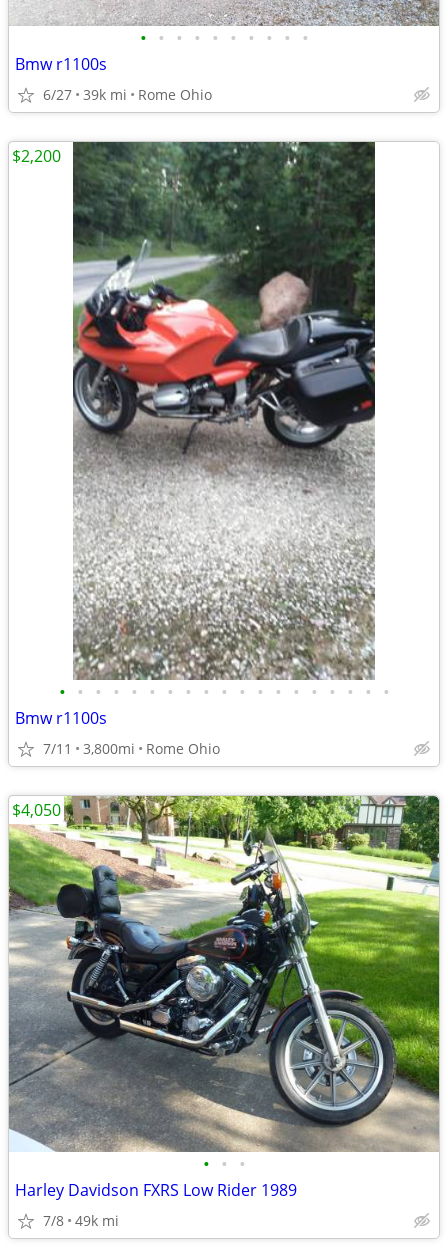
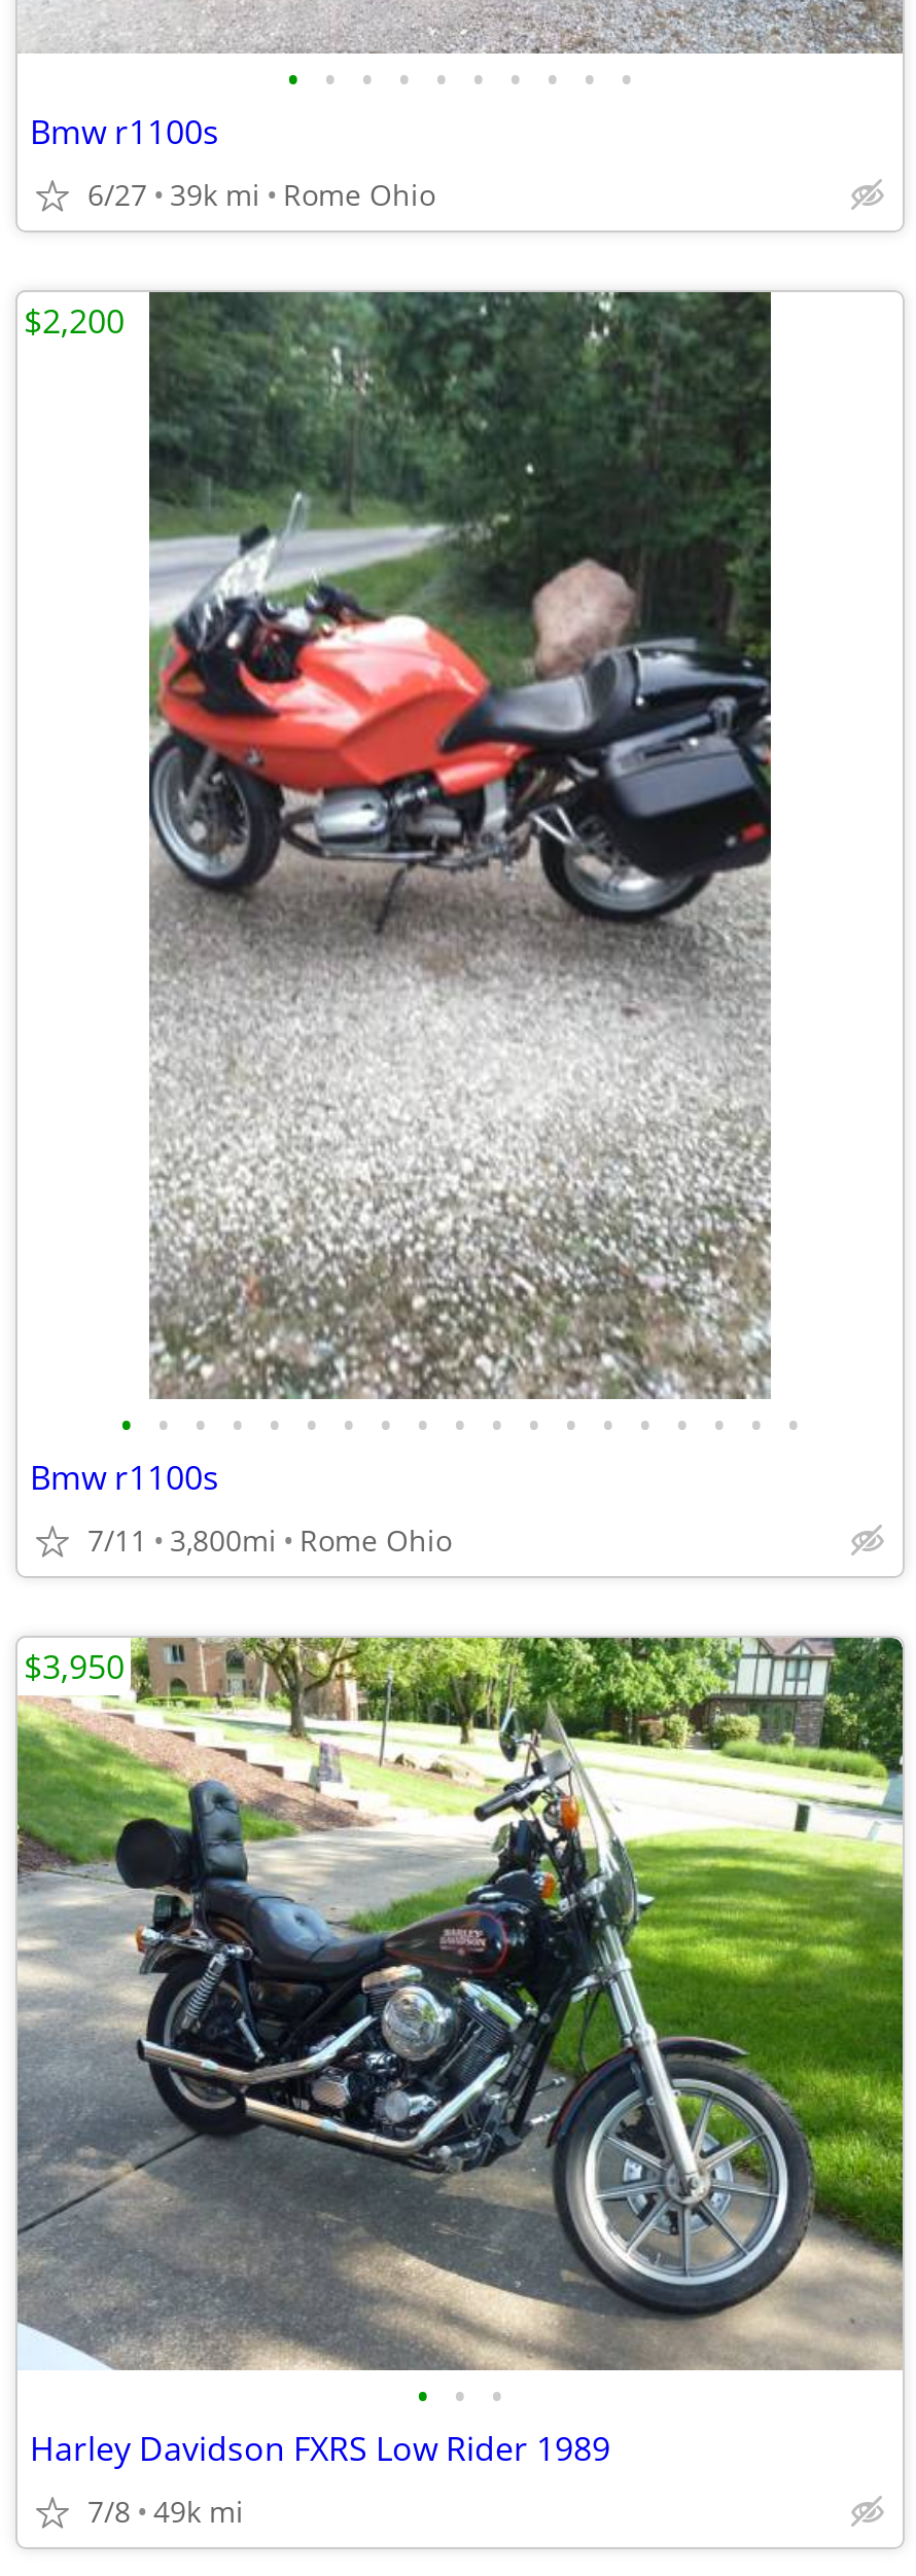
[12,799,61,821] $4,050 -> [24,1644,125,1689] $3,950

